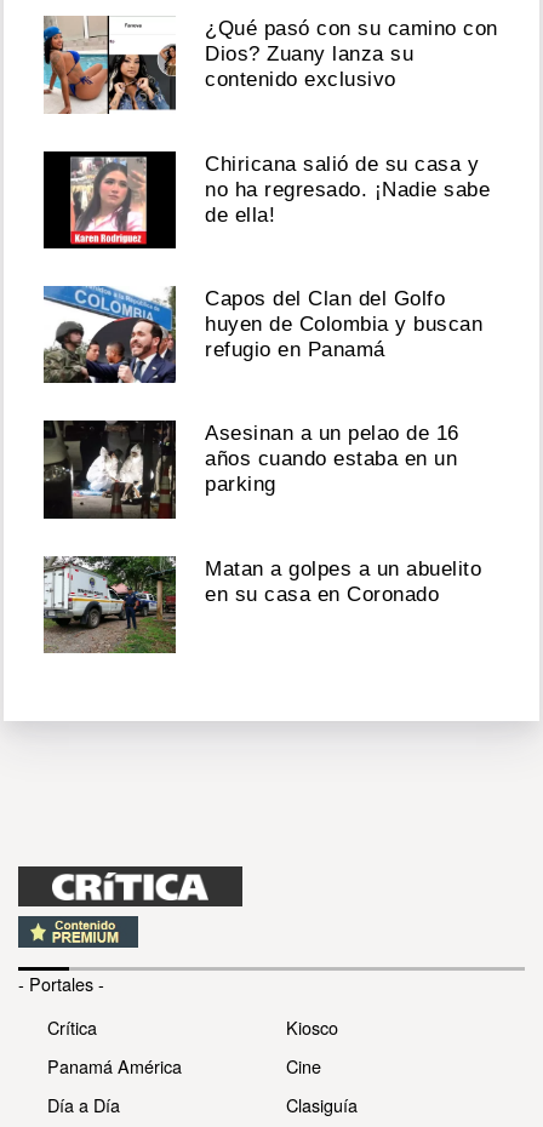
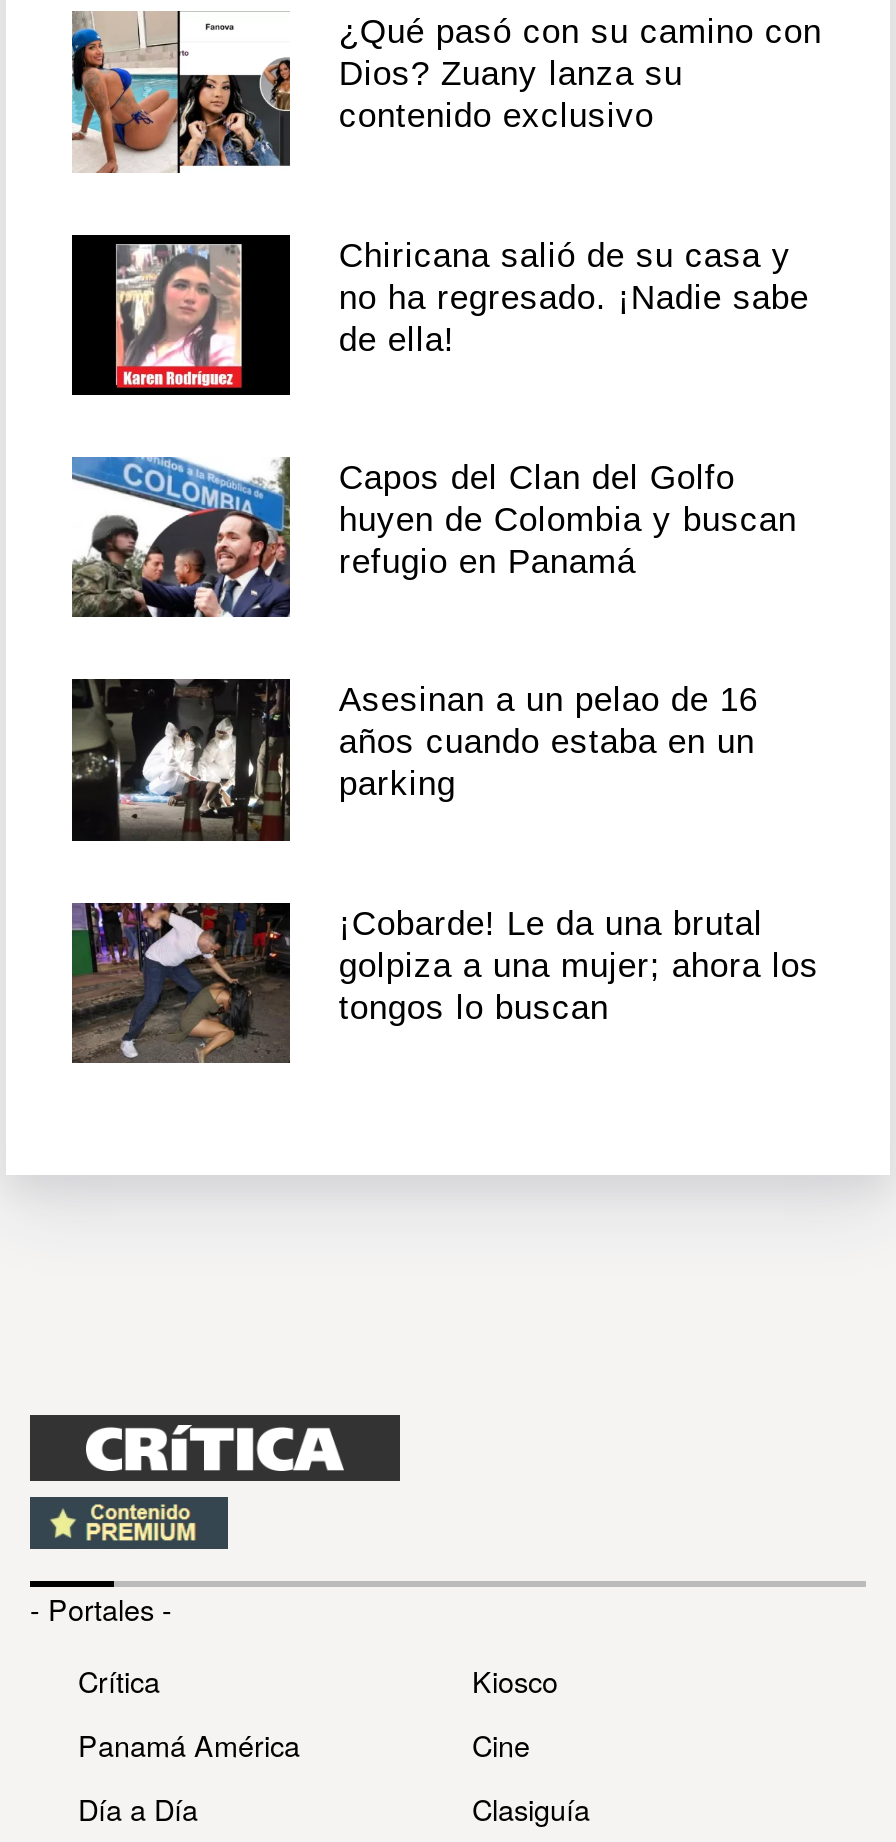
[44,555,482,653] [image] | Matan a golpes a un abuelito | en su casa en Coronado -> [70,901,819,1063] [image] | ¡Cobarde! Le da una brutal | golpiza a una mujer; ahora los | tongos lo buscan

